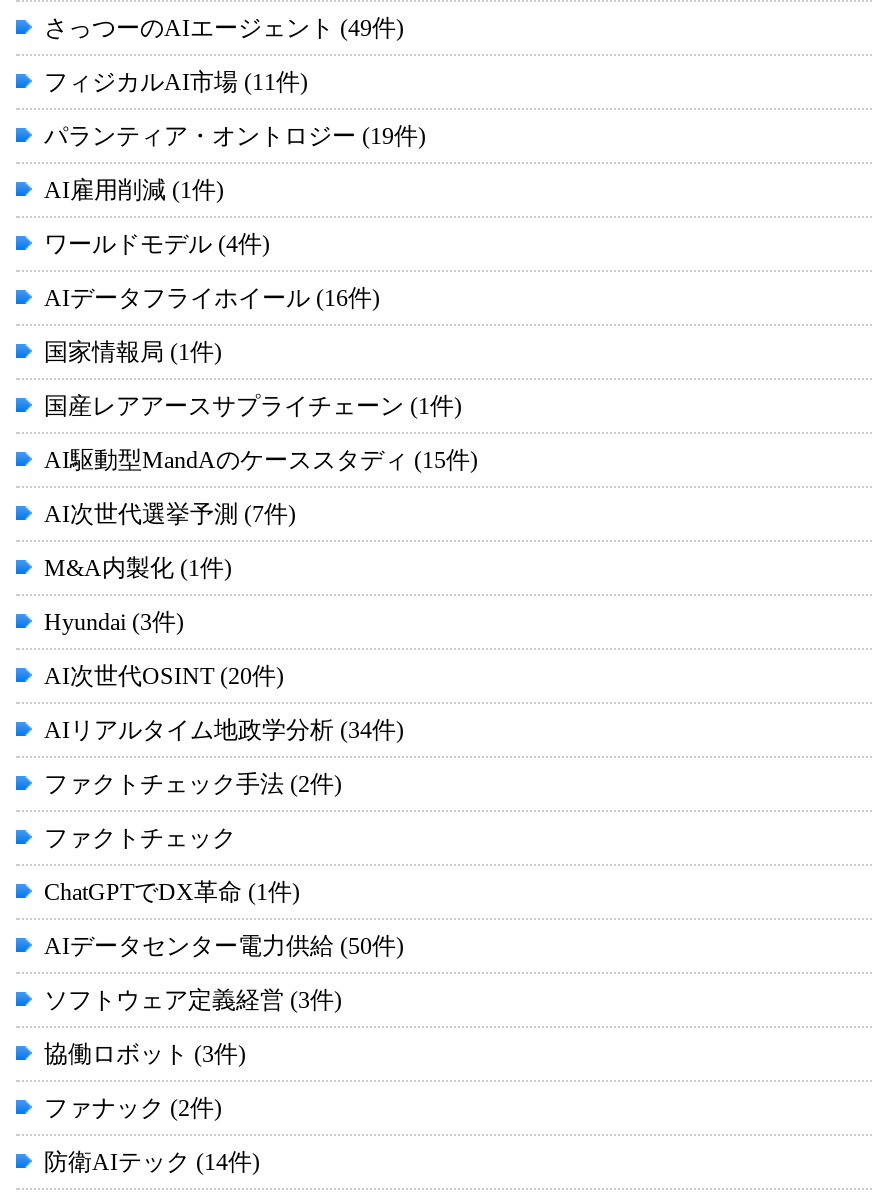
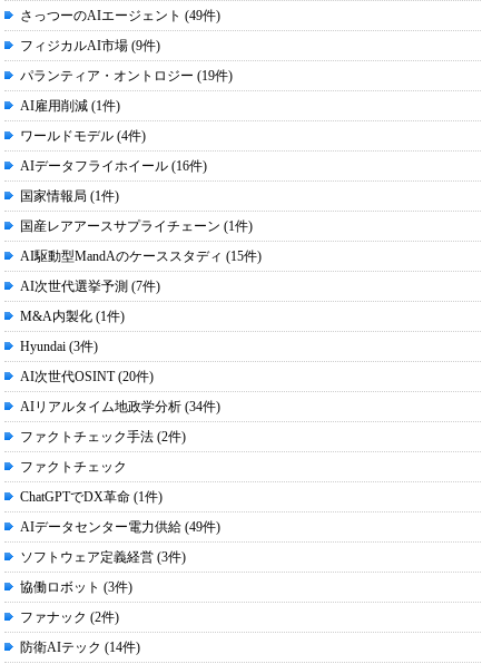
[44,68,308,96] フィジカルAI市場 (11件) -> [20,38,160,53] フィジカルAI市場 (9件)
[44,932,404,960] AIデータセンター電力供給 (50件) -> [20,519,220,535] AIデータセンター電力供給 (49件)

